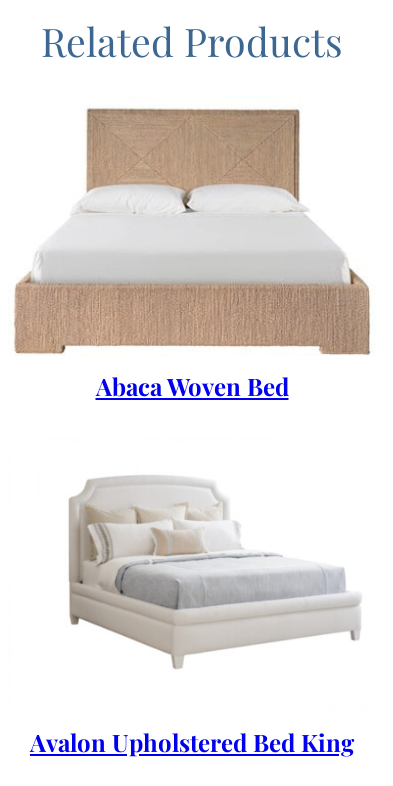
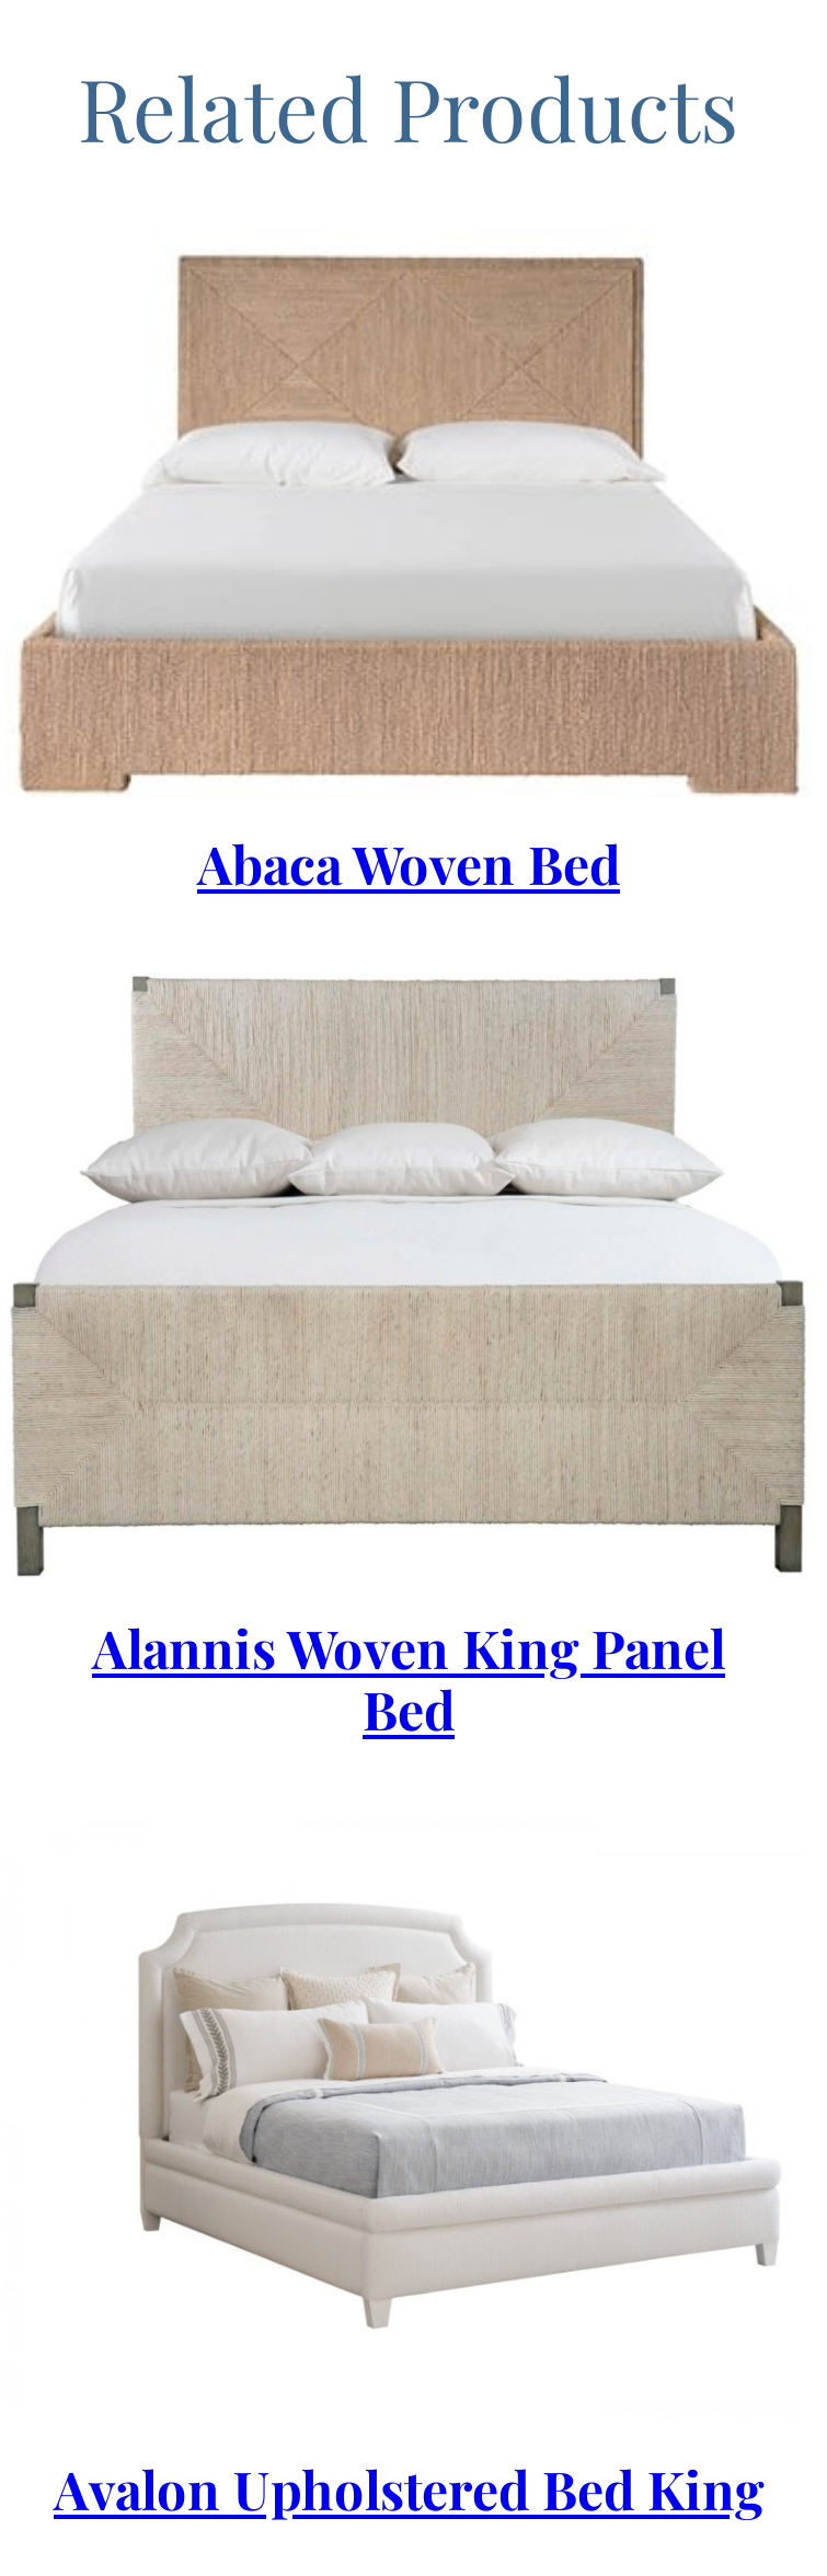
none -> [10,975,807,1743] [image] | Alannis Woven King Panel | Bed

